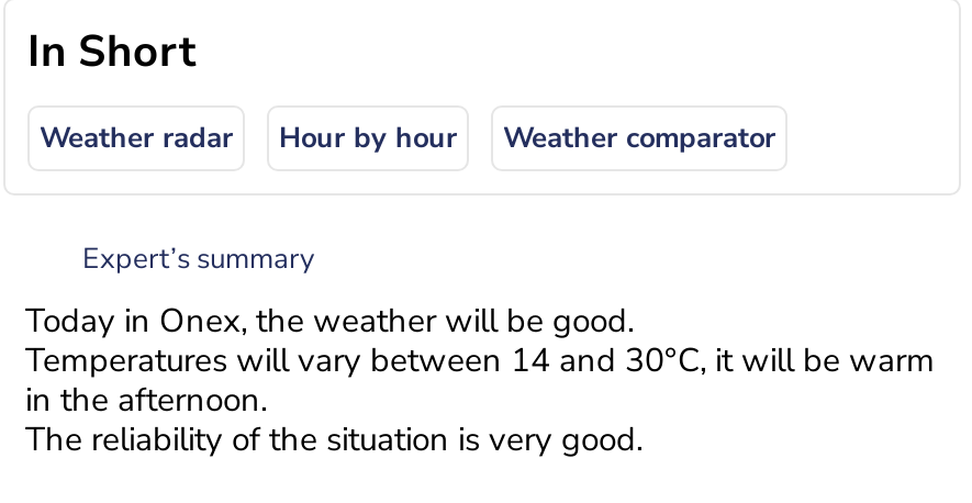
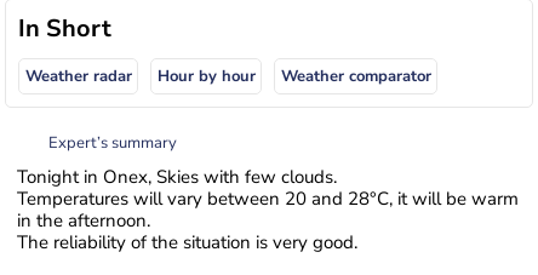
[25,298,935,382] Today in Onex, the weather will be good. | Temperatures will vary between 14 and 30°C, it will be warm -> [17,165,519,211] Tonight in Onex, Skies with few clouds. | Temperatures will vary between 20 and 28°C, it will be warm

